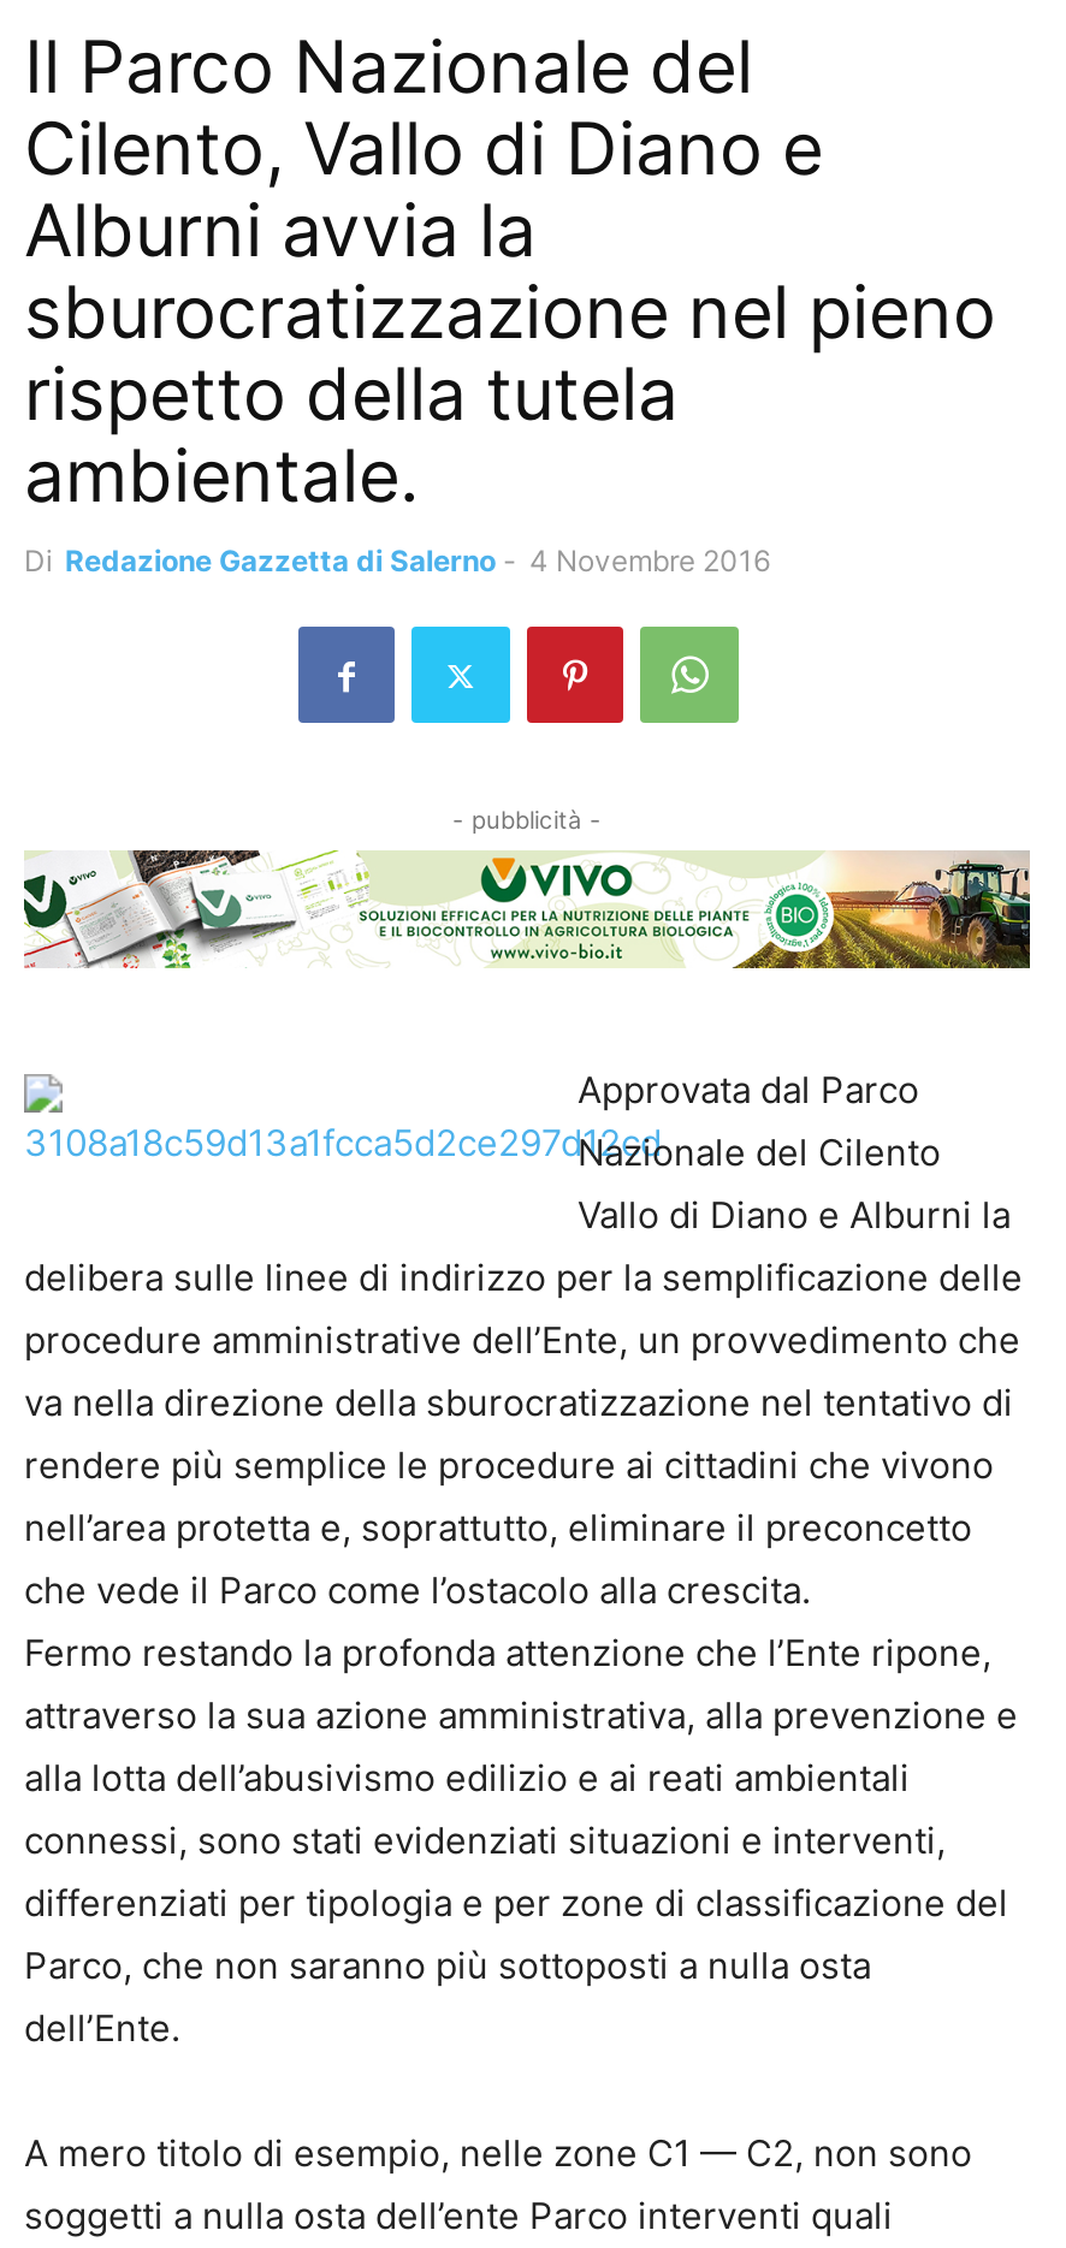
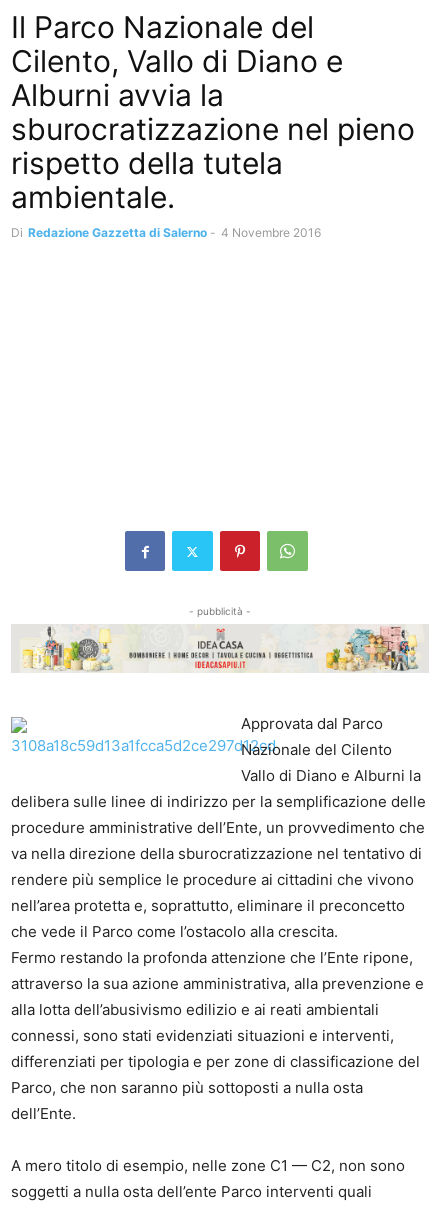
[22,848,1032,971] [image] -> [11,624,429,673] [image]

